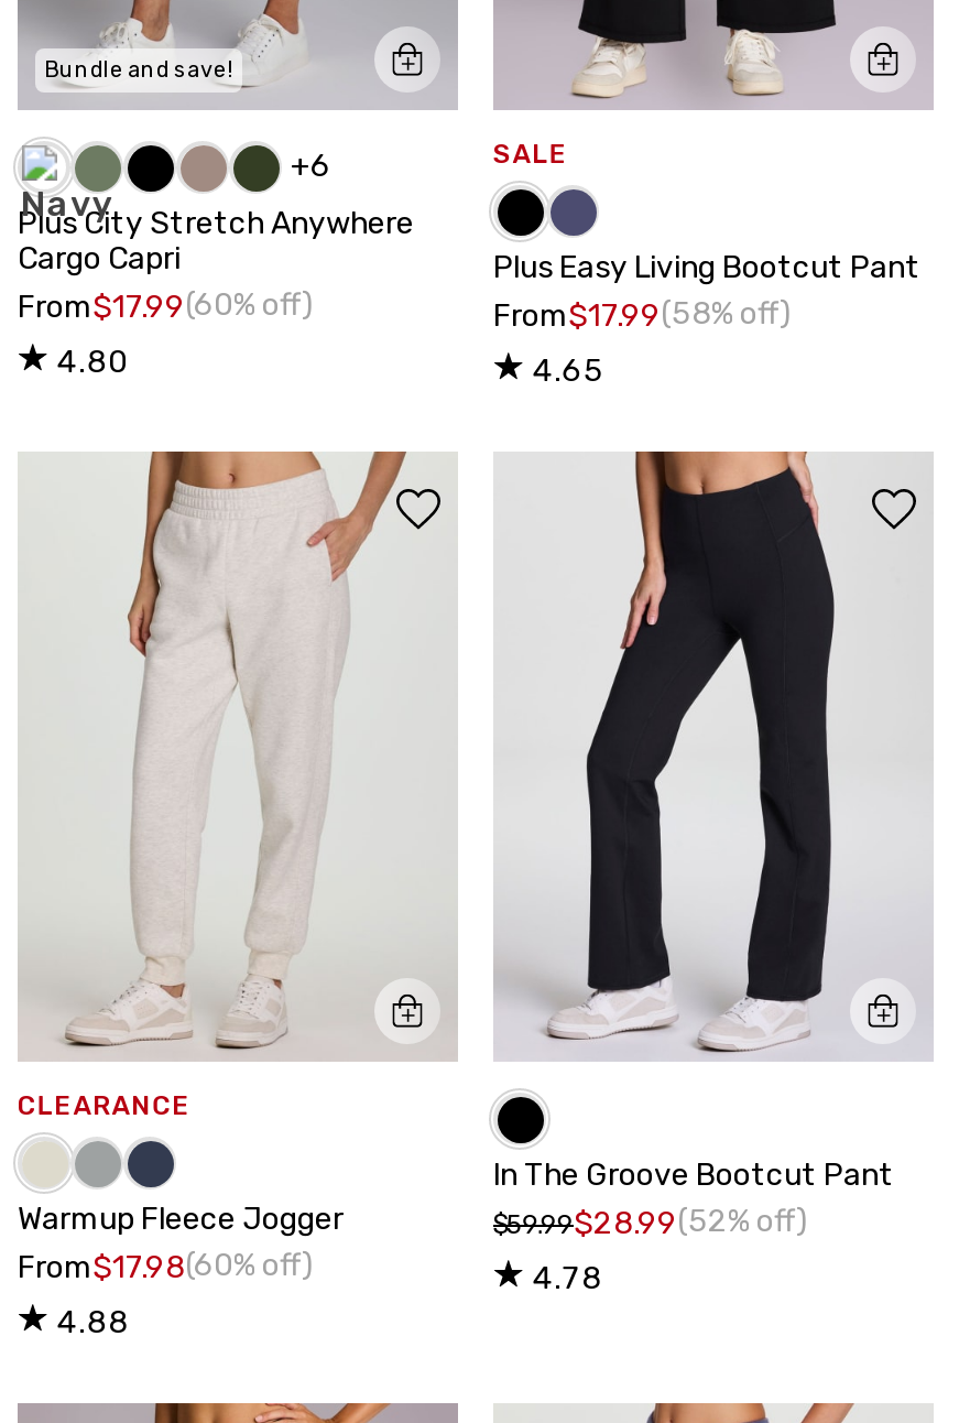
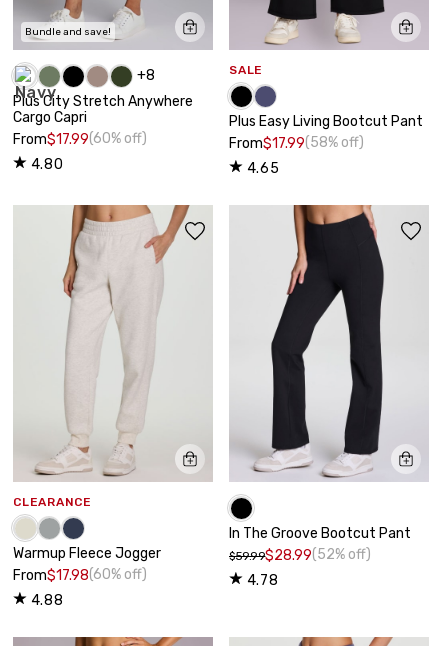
[291,148,330,186] +6 -> [137,67,155,84] +8

